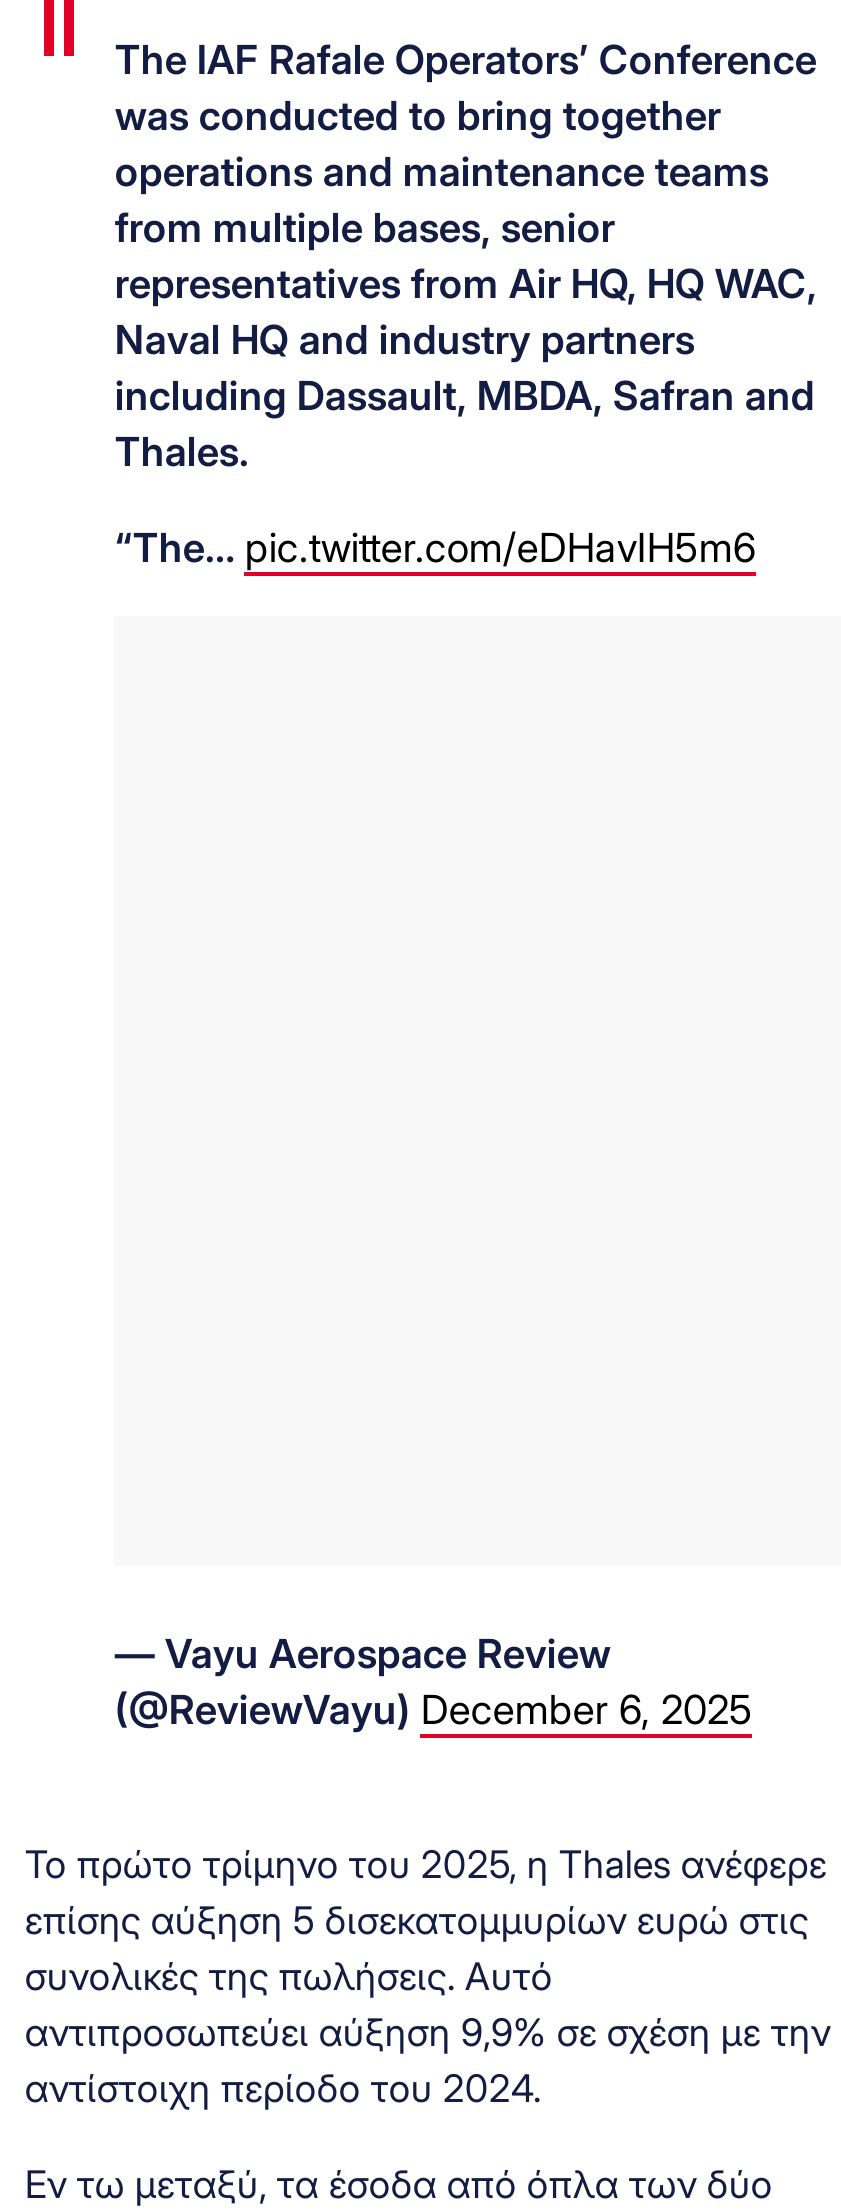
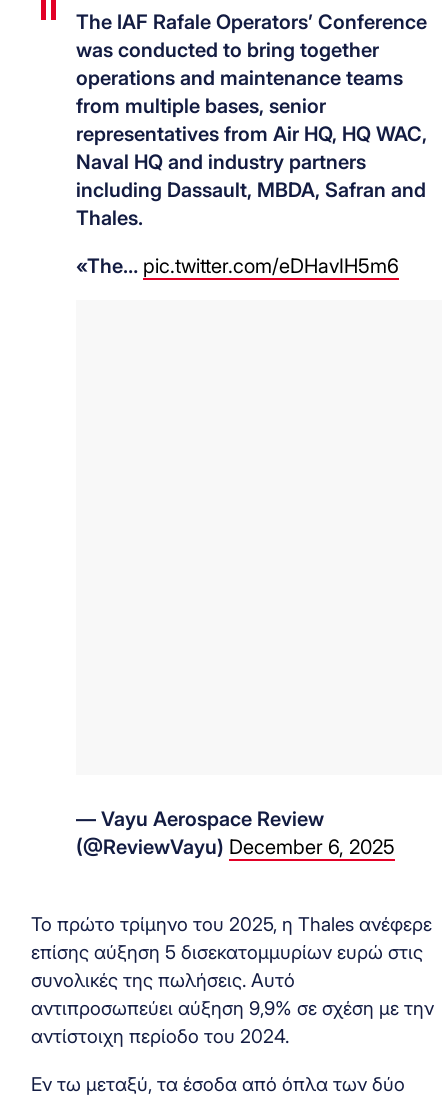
[115,523,757,571] “The… pic.twitter.com/eDHavIH5m6 -> [76,254,399,278] «The… pic.twitter.com/eDHavIH5m6

